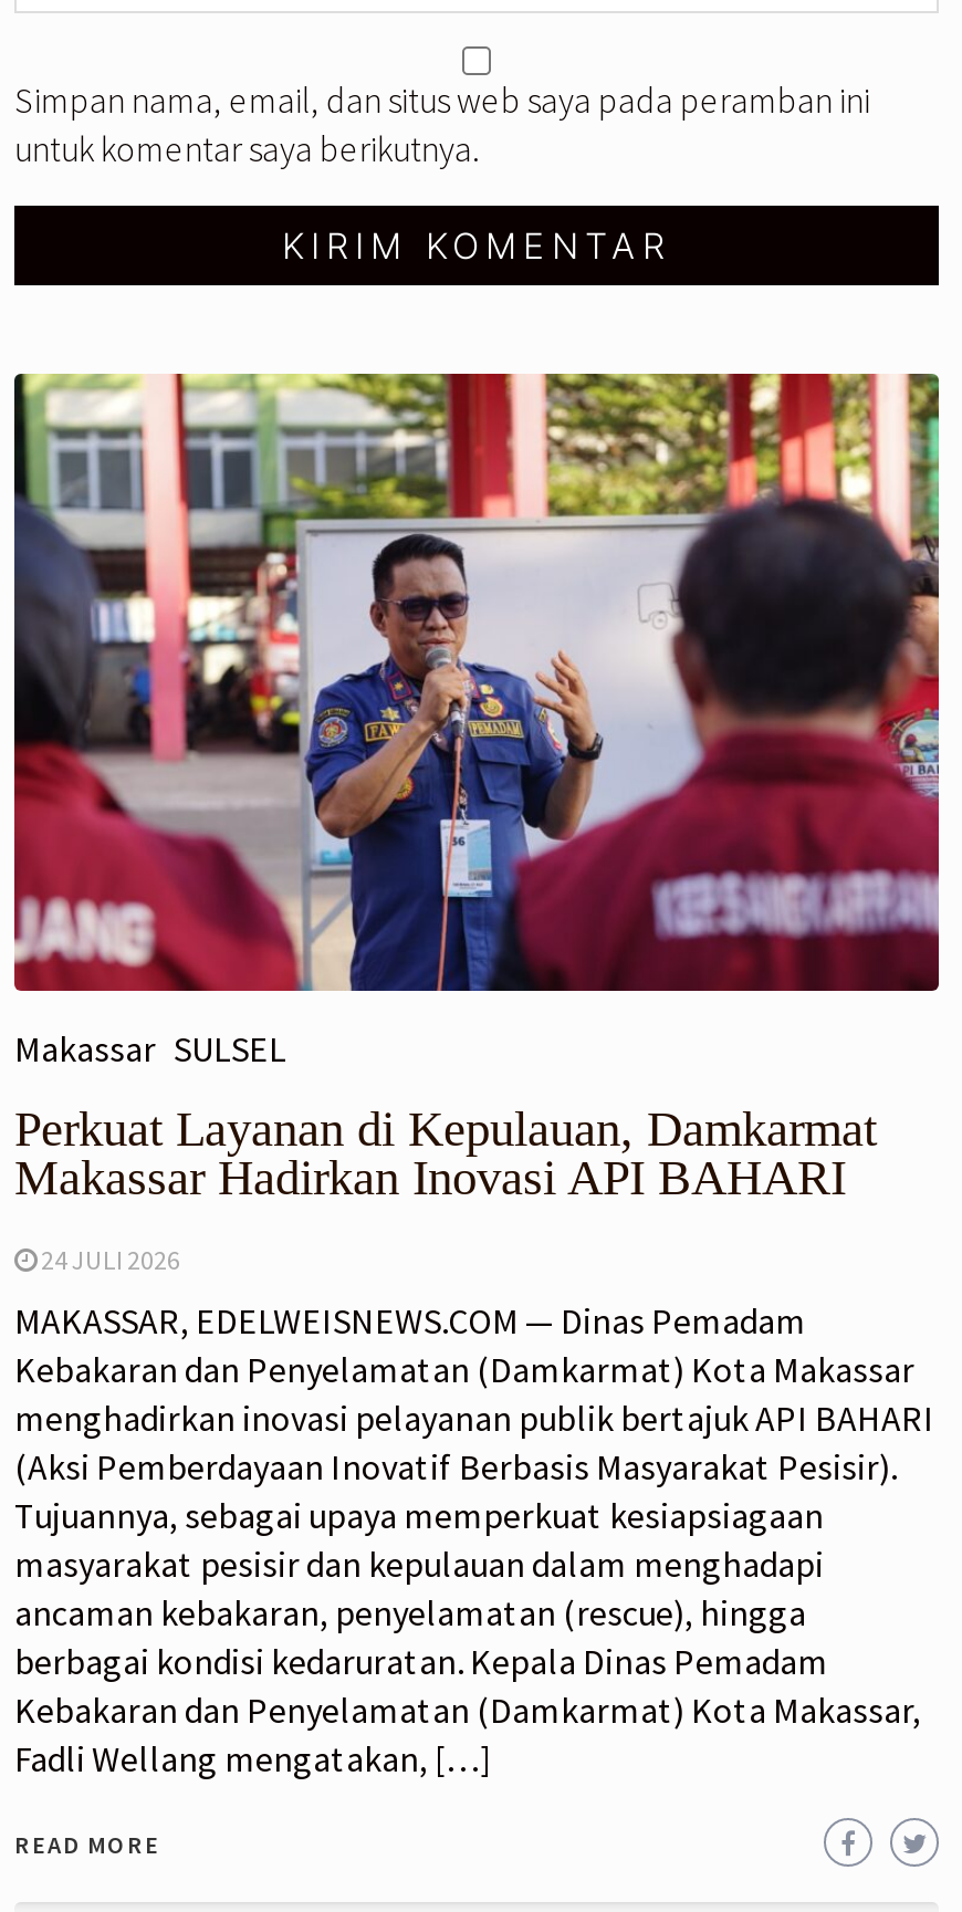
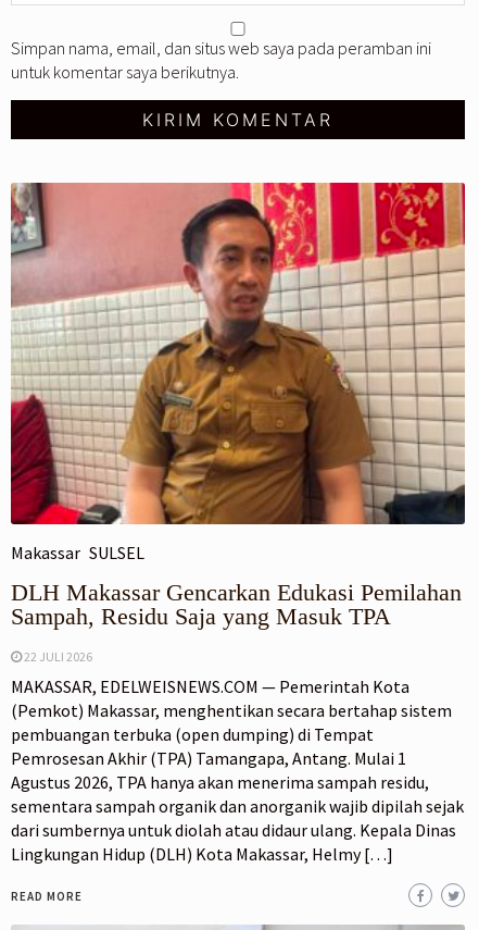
[12,373,941,994] [image] -> [10,182,466,525] [image]
moved [14,1025,286,1070] -> [11,542,144,563]: Makassar SULSEL
[14,1101,877,1204] Perkuat Layanan di Kepulauan, Damkarmat | Makassar Hadirkan Inovasi API BAHARI -> [11,579,462,630] DLH Makassar Gencarkan Edukasi Pemilahan | Sampah, Residu Saja yang Masuk TPA
[41,1242,180,1275] 24 JULI 2026 -> [24,648,92,664] 22 JULI 2026
[14,1297,934,1780] MAKASSAR, EDELWEISNEWS.COM — Dinas Pemadam | Kebakaran dan Penyelamatan (Damkarmat) Kota Makassar | menghadirkan inovasi pelayanan publik bertajuk API BAHARI | (Aksi Pemberdayaan Inovatif Berbasis Masyarakat Pesisir). | Tujuannya, sebagai upaya memperkuat kesiapsiagaan | masyarakat pesisir dan kepulauan dalam menghadapi | ancaman kebakaran, penyelamatan (rescue), hingga | berbagai kondisi kedaruratan. Kepala Dinas Pemadam | Kebakaran dan Penyelamatan (Damkarmat) Kota Makassar, | Fadli Wellang mengatakan, […] -> [11,675,464,865] MAKASSAR, EDELWEISNEWS.COM — Pemerintah Kota | (Pemkot) Makassar, menghentikan secara bertahap sistem | pembuangan terbuka (open dumping) di Tempat | Pemrosesan Akhir (TPA) Tamangapa, Antang. Mulai 1 | Agustus 2026, TPA hanya akan menerima sampah residu, | sementara sampah organik dan anorganik wajib dipilah sejak | dari sumbernya untuk diolah atau didaur ulang. Kepala Dinas | Lingkungan Hidup (DLH) Kota Makassar, Helmy […]

